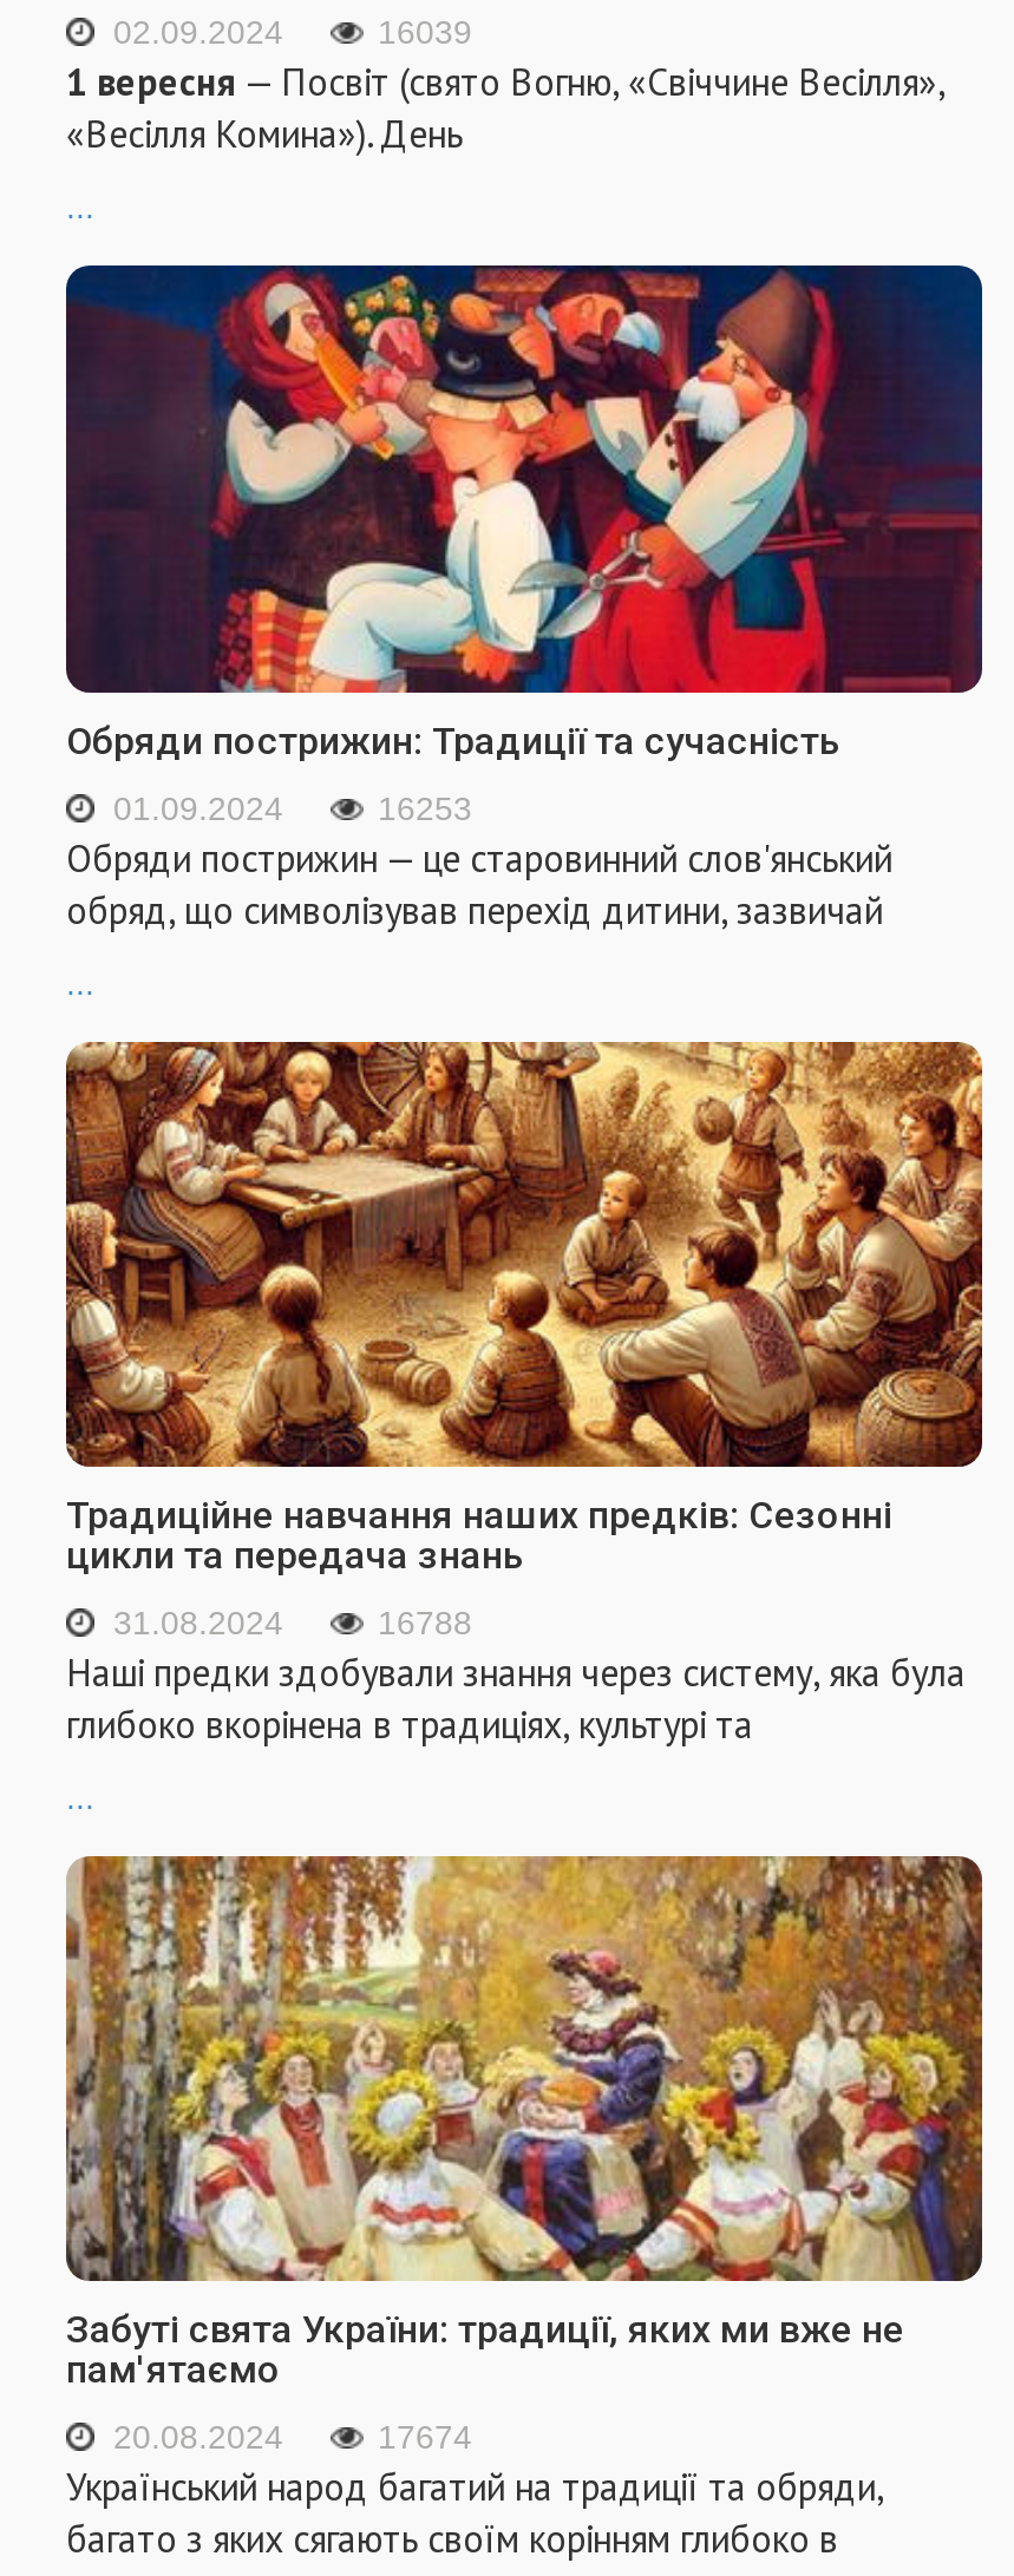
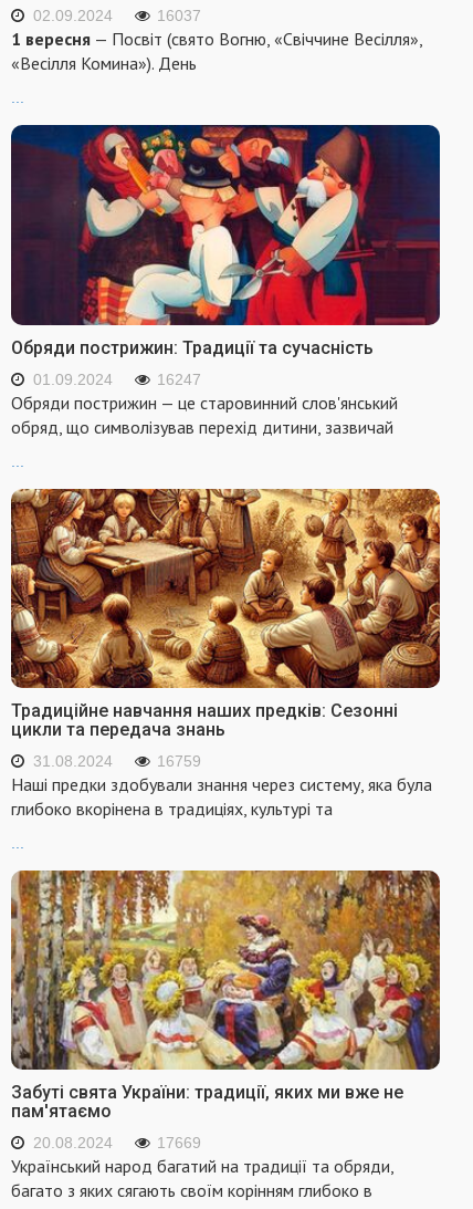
[378,13,472,51] 16039 -> [157,7,201,25] 16037
[378,788,472,826] 16253 -> [157,370,201,388] 16247
[378,1603,472,1641] 16788 -> [157,752,201,770] 16759
[378,2418,472,2456] 17674 -> [157,1134,201,1152] 17669

